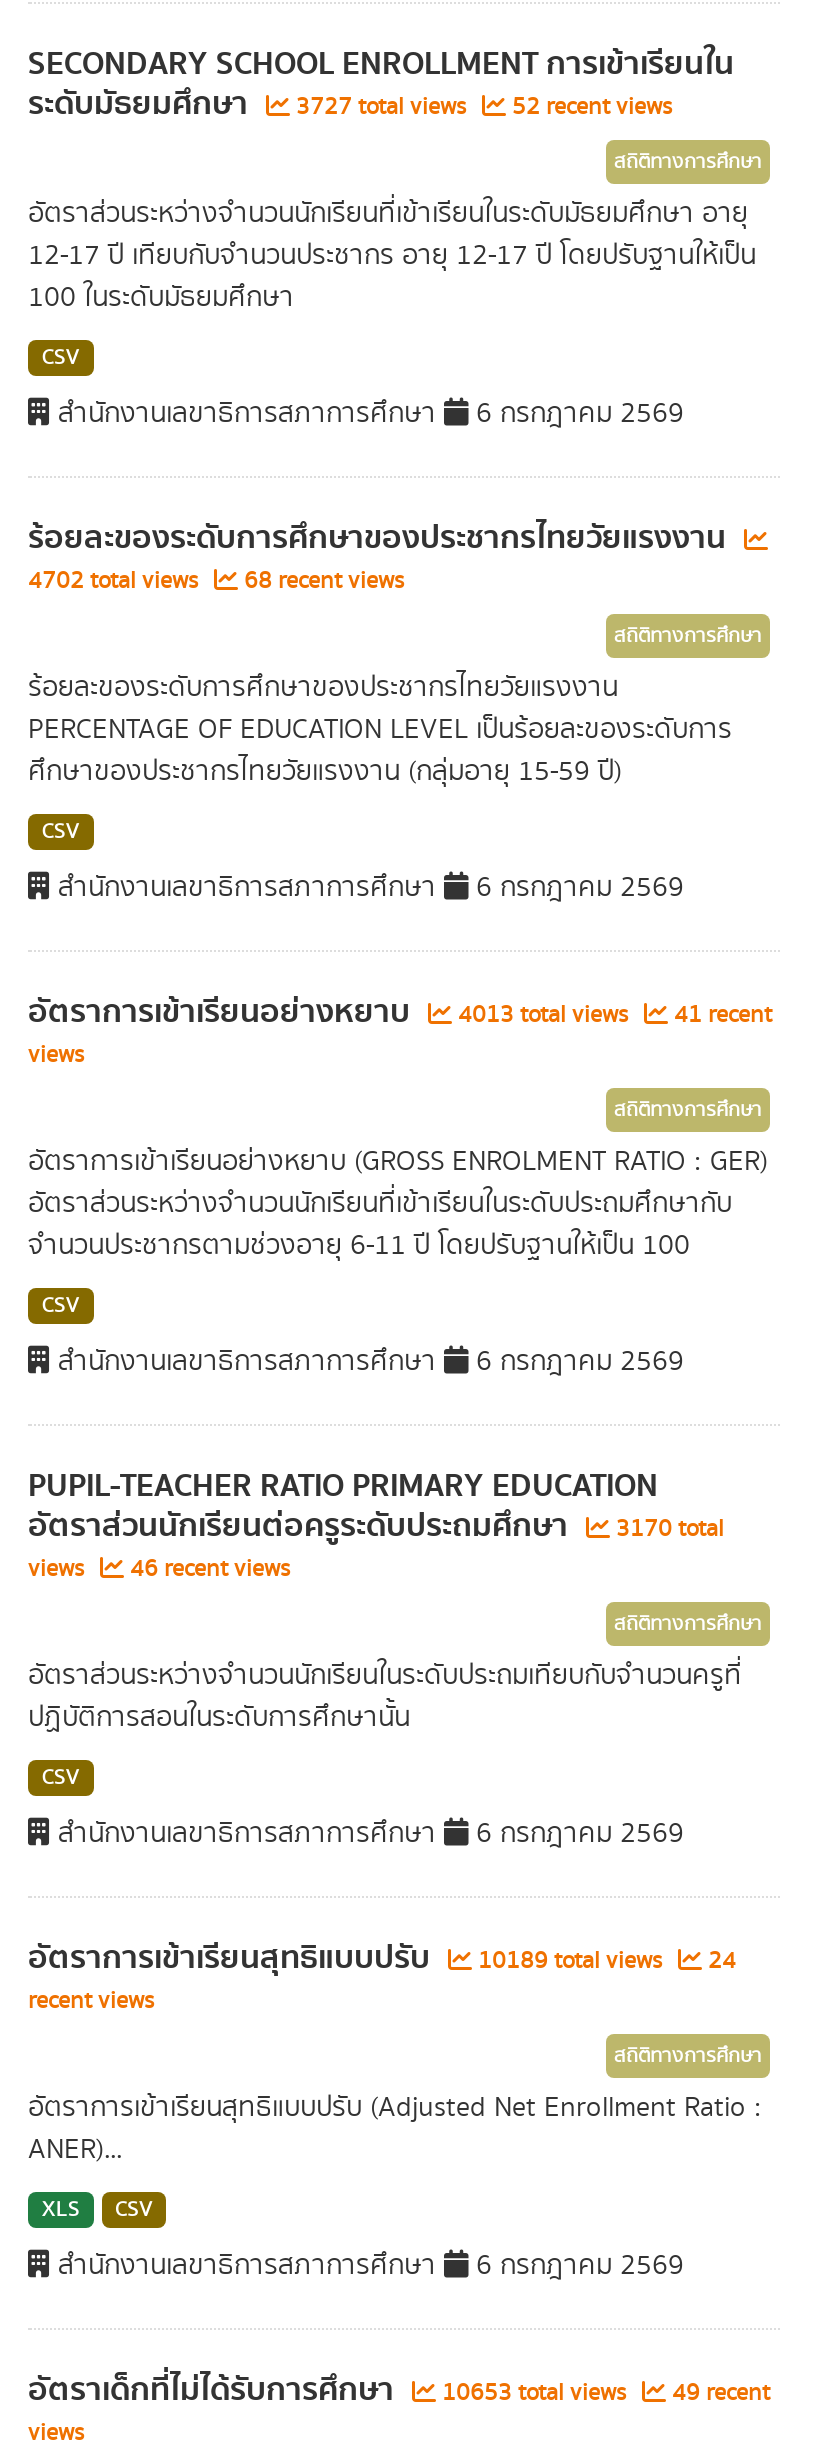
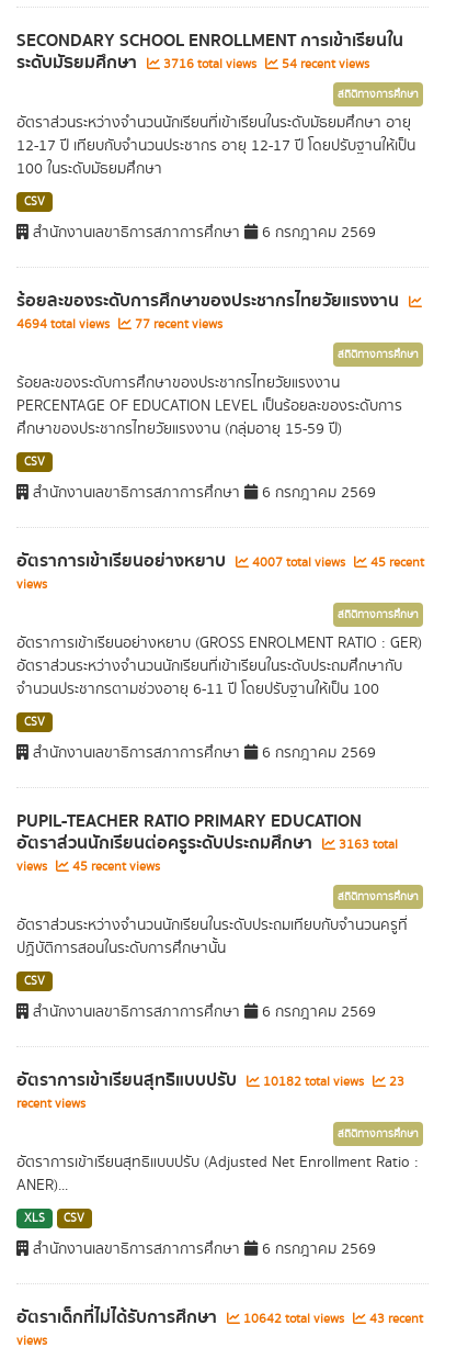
[290,90,472,124] 3727 total views -> [160,55,260,74] 3716 total views
[506,90,672,124] 52 recent views -> [278,55,369,74] 54 recent views
[28,564,204,598] 4702 total views -> [16,315,113,334] 4694 total views
[238,564,404,598] 68 recent views -> [132,315,222,334] 77 recent views
[452,998,634,1032] 4013 total views -> [249,553,349,572] 4007 total views
[668,998,772,1032] 41 recent -> [367,553,424,572] 45 recent
[28,1500,724,1552] อัตราส่วนนักเรียนต่อครูระดับประถมศึกษา 3170 total -> [16,829,398,857] อัตราส่วนนักเรียนต่อครูระดับประถมศึกษา 3163 total
[28,1552,290,1586] views 46 recent views -> [16,857,160,876] views 45 recent views
[472,1944,668,1978] 10189 total views -> [260,1072,367,1091] 10182 total views
[702,1944,736,1978] 24 -> [386,1072,404,1091] 23
[436,2376,632,2410] 10653 total views -> [240,1310,347,1328] 10642 total views
[666,2376,770,2410] 49 recent -> [366,1310,423,1328] 43 recent

